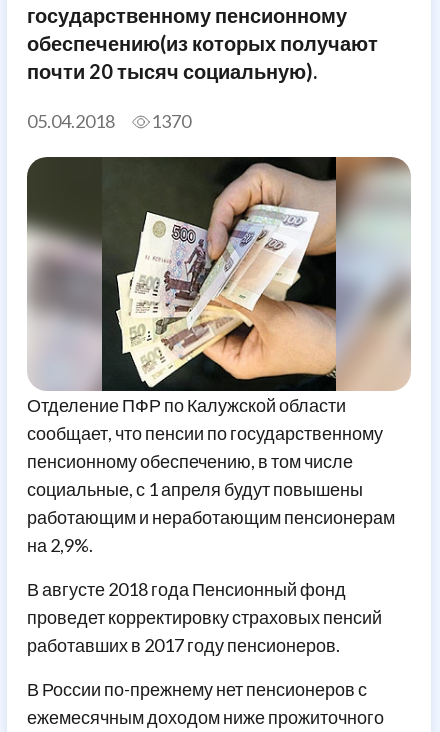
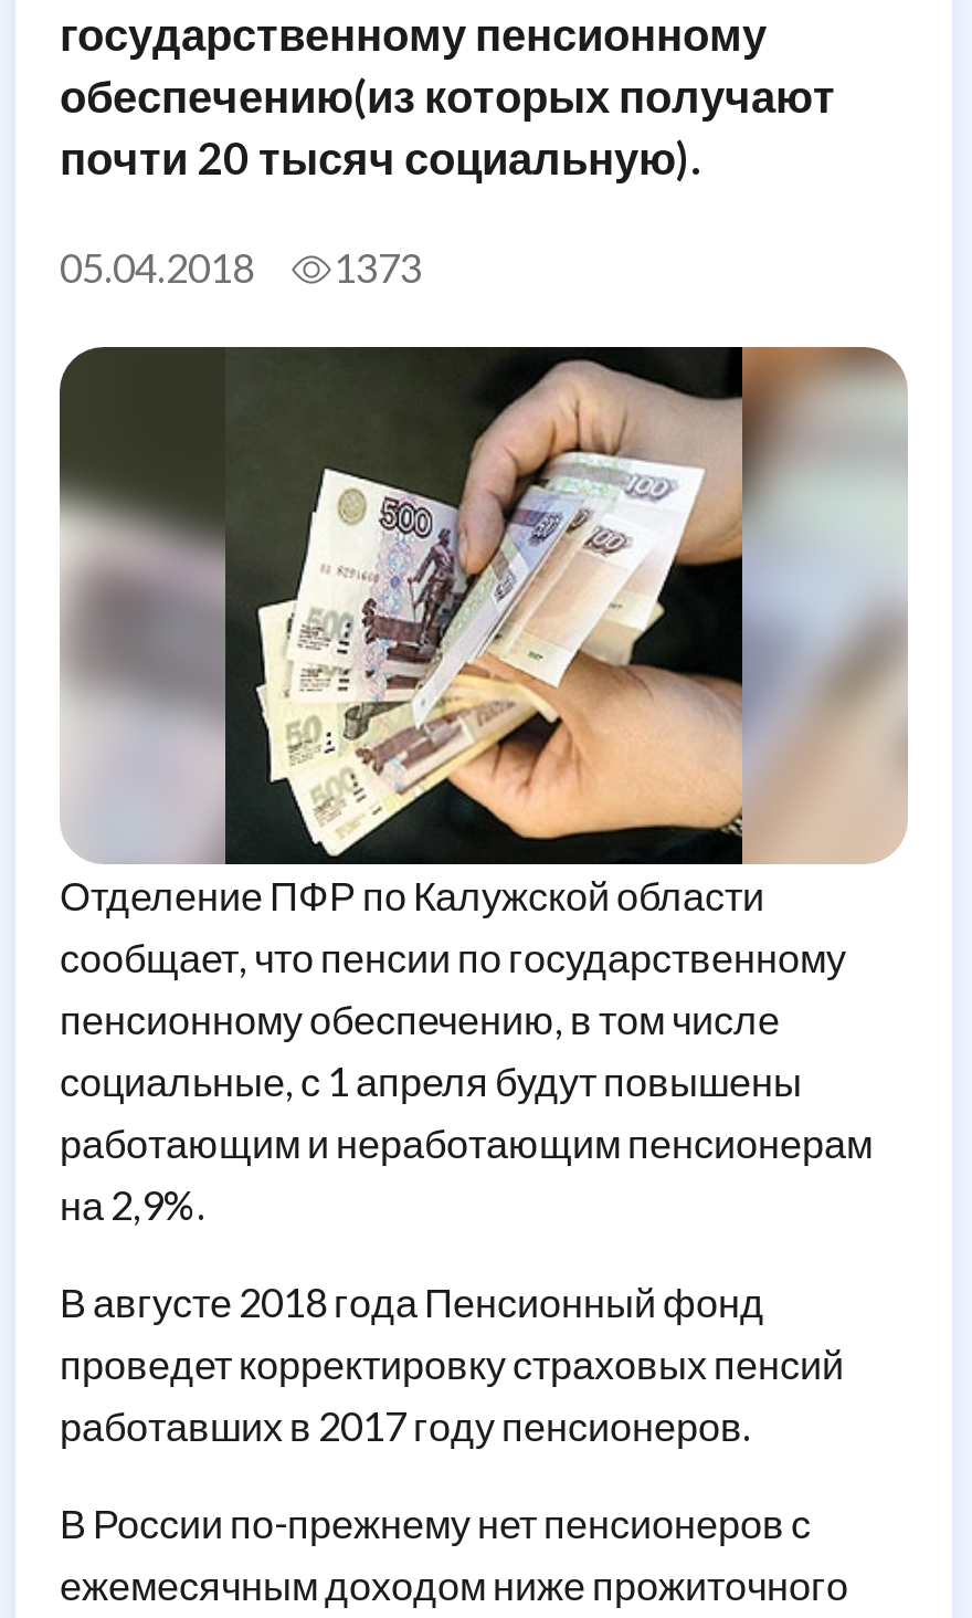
[27,110,191,132] 05.04.2018 1370 -> [60,243,422,292] 05.04.2018 1373

